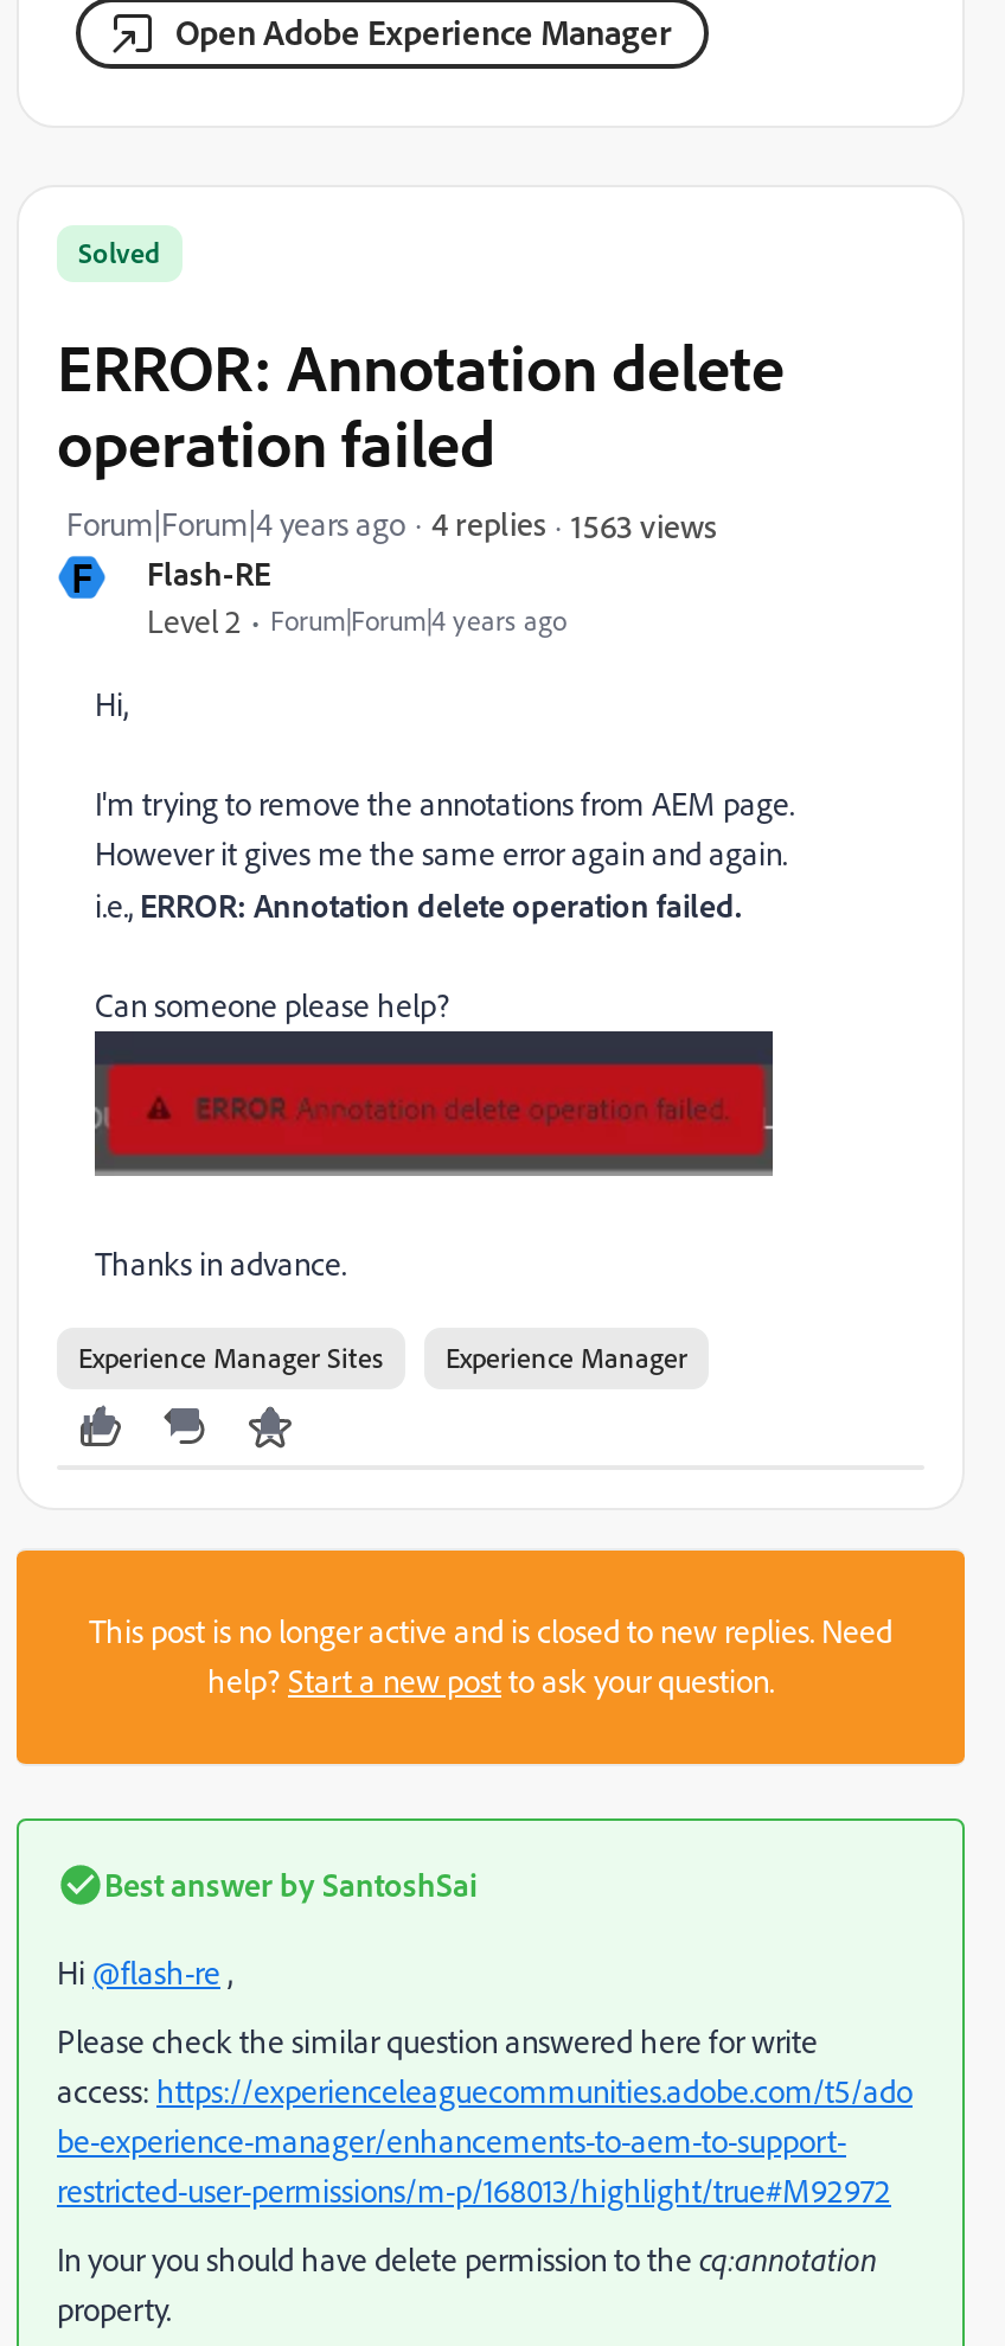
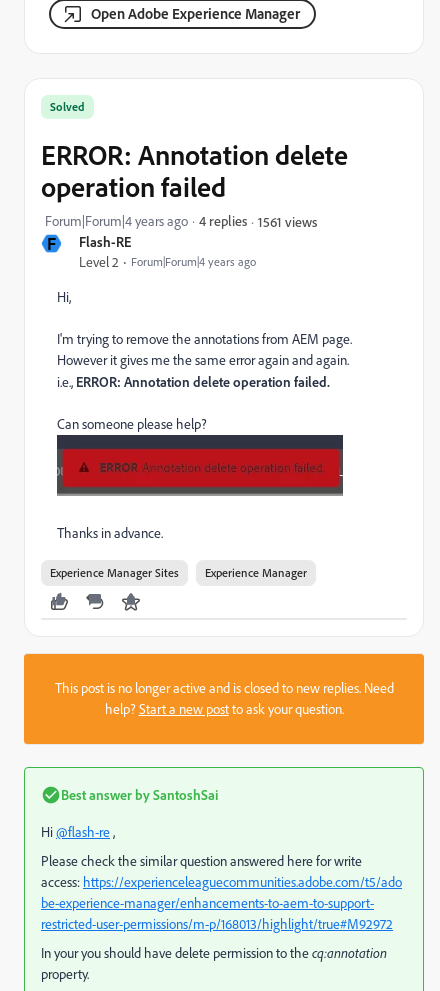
[571,504,716,544] 1563 views -> [258,212,317,229] 1561 views

